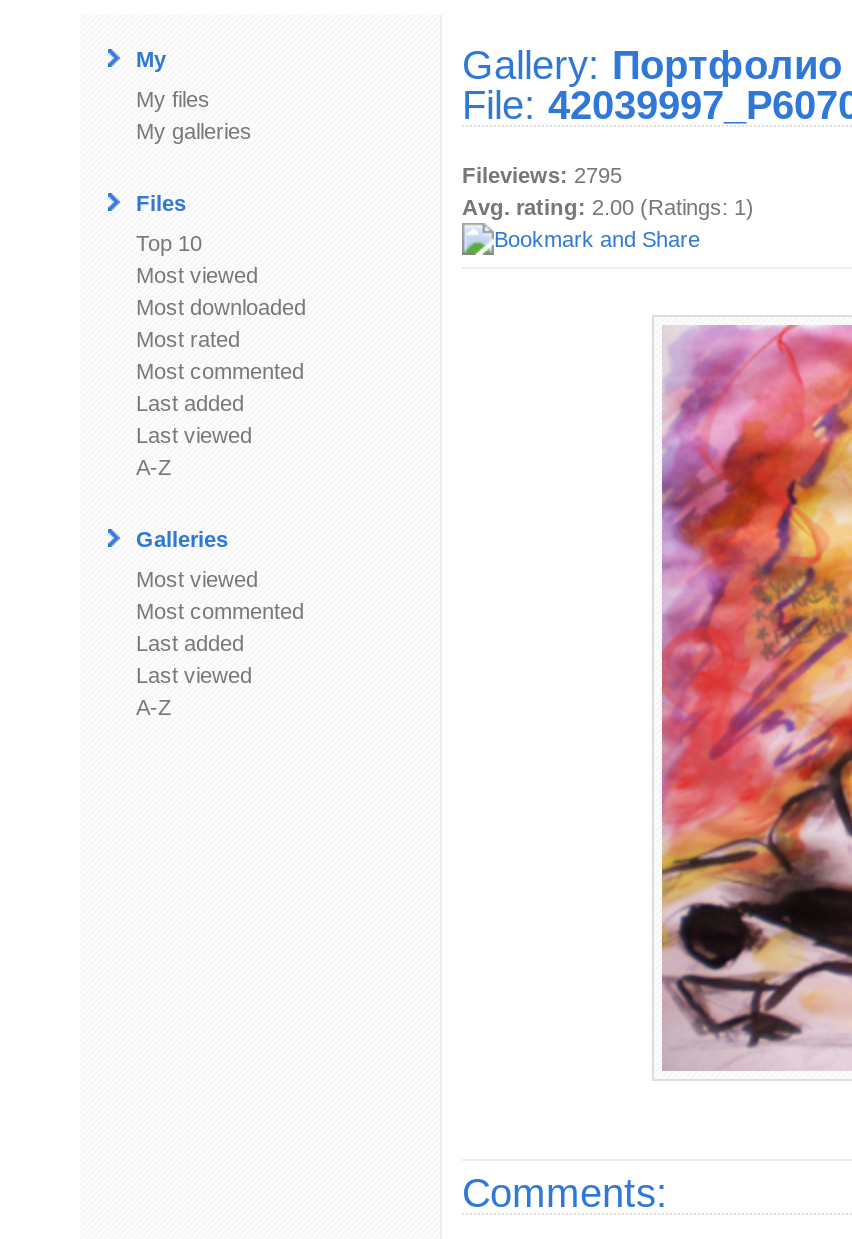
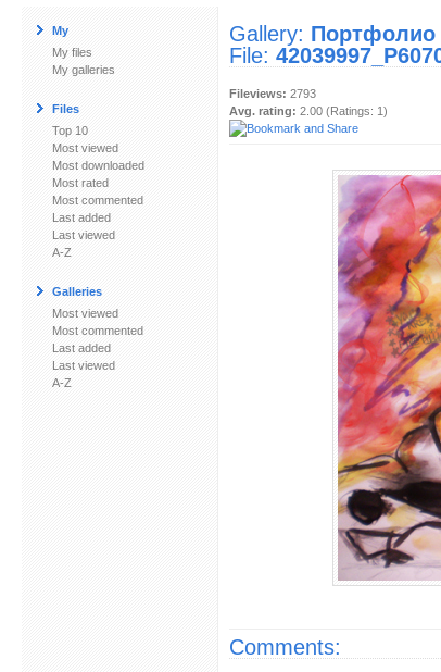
[462,163,622,187] Fileviews: 2795 -> [229,87,316,100] Fileviews: 2793

